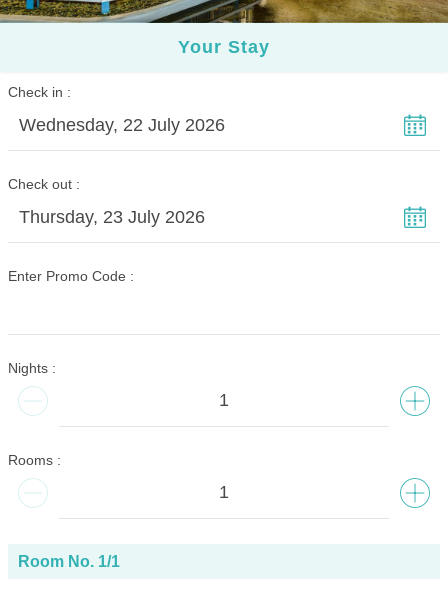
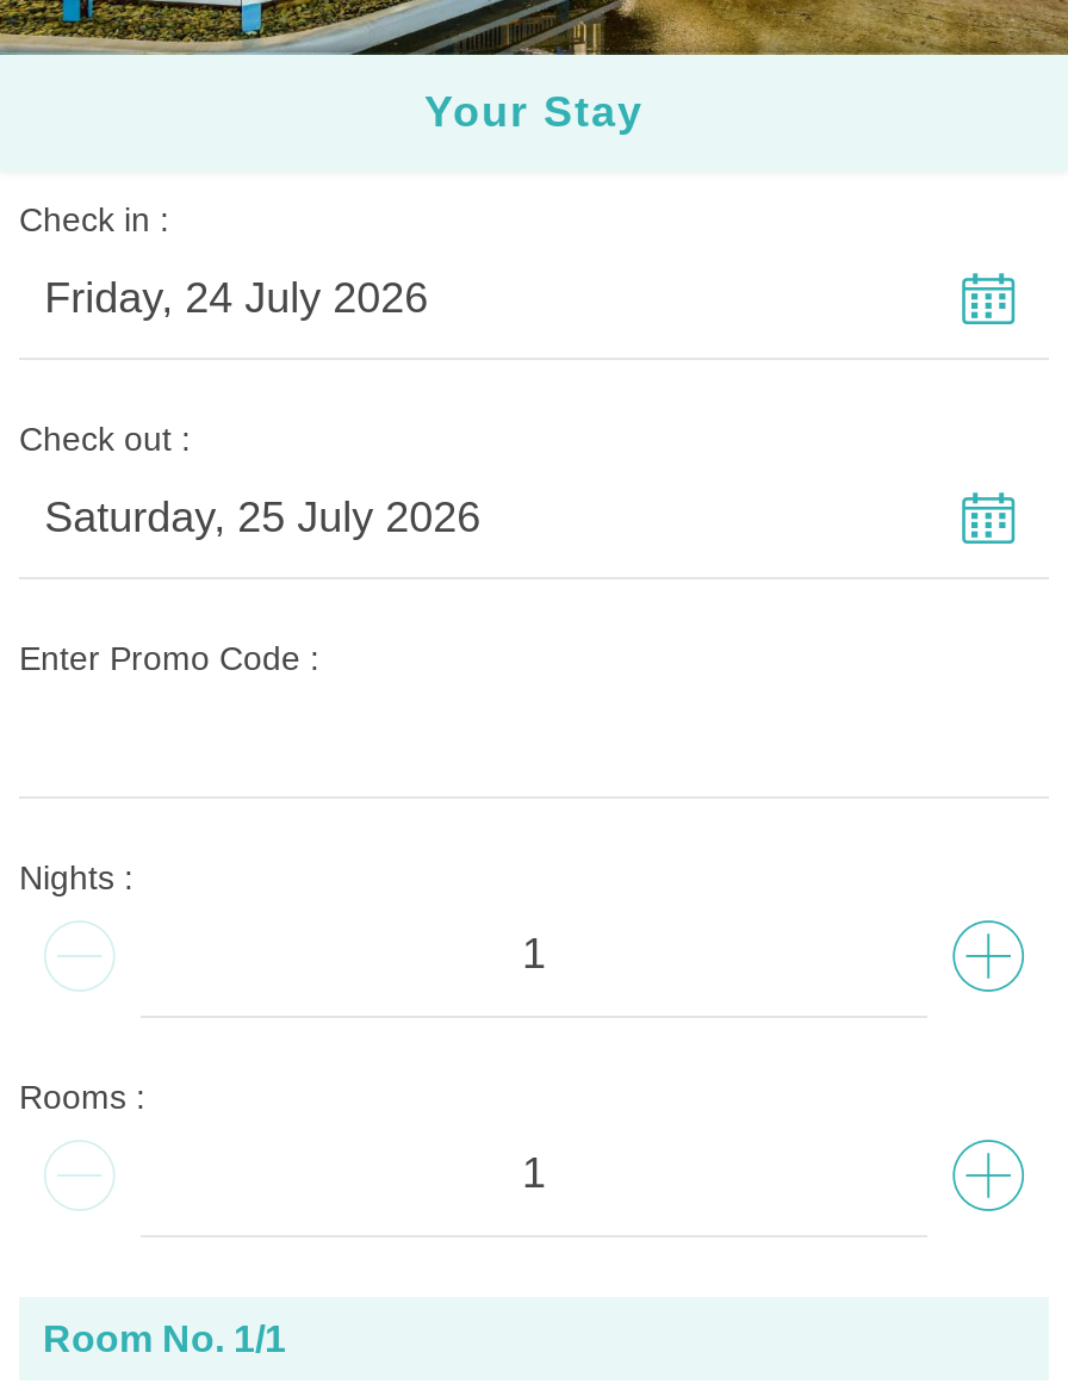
[19,115,225,135] Wednesday, 22 July 2026 -> [45,274,428,322] Friday, 24 July 2026
[19,207,205,227] Thursday, 23 July 2026 -> [45,494,481,541] Saturday, 25 July 2026

